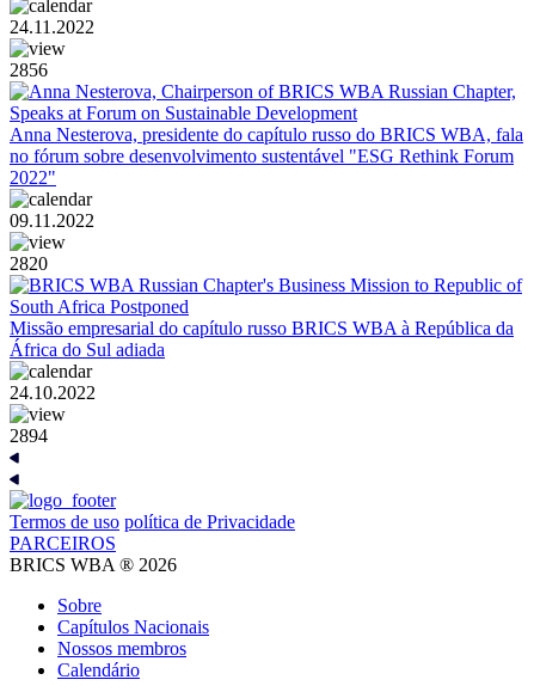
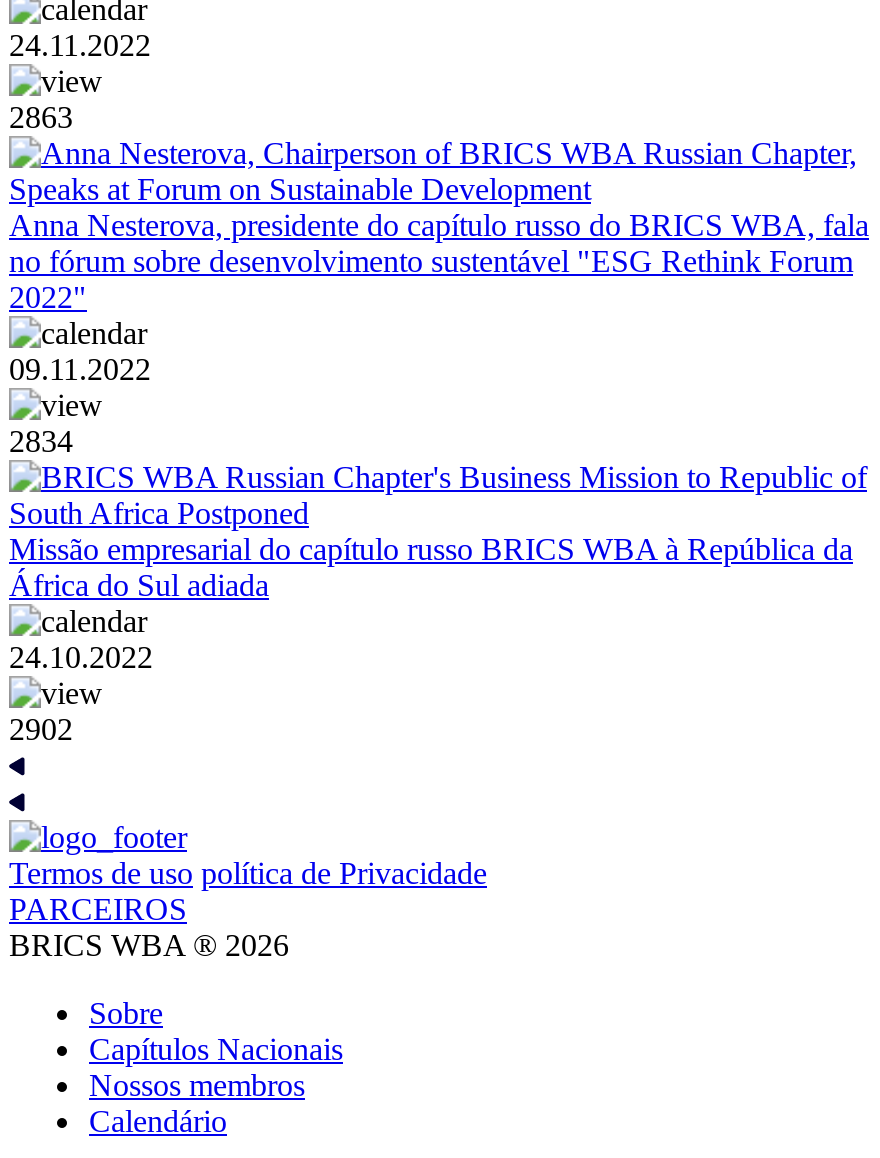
[10,60,48,80] 2856 -> [9,100,73,134] 2863
[10,253,48,274] 2820 -> [9,424,73,458] 2834
[10,425,48,446] 2894 -> [9,712,73,746] 2902

